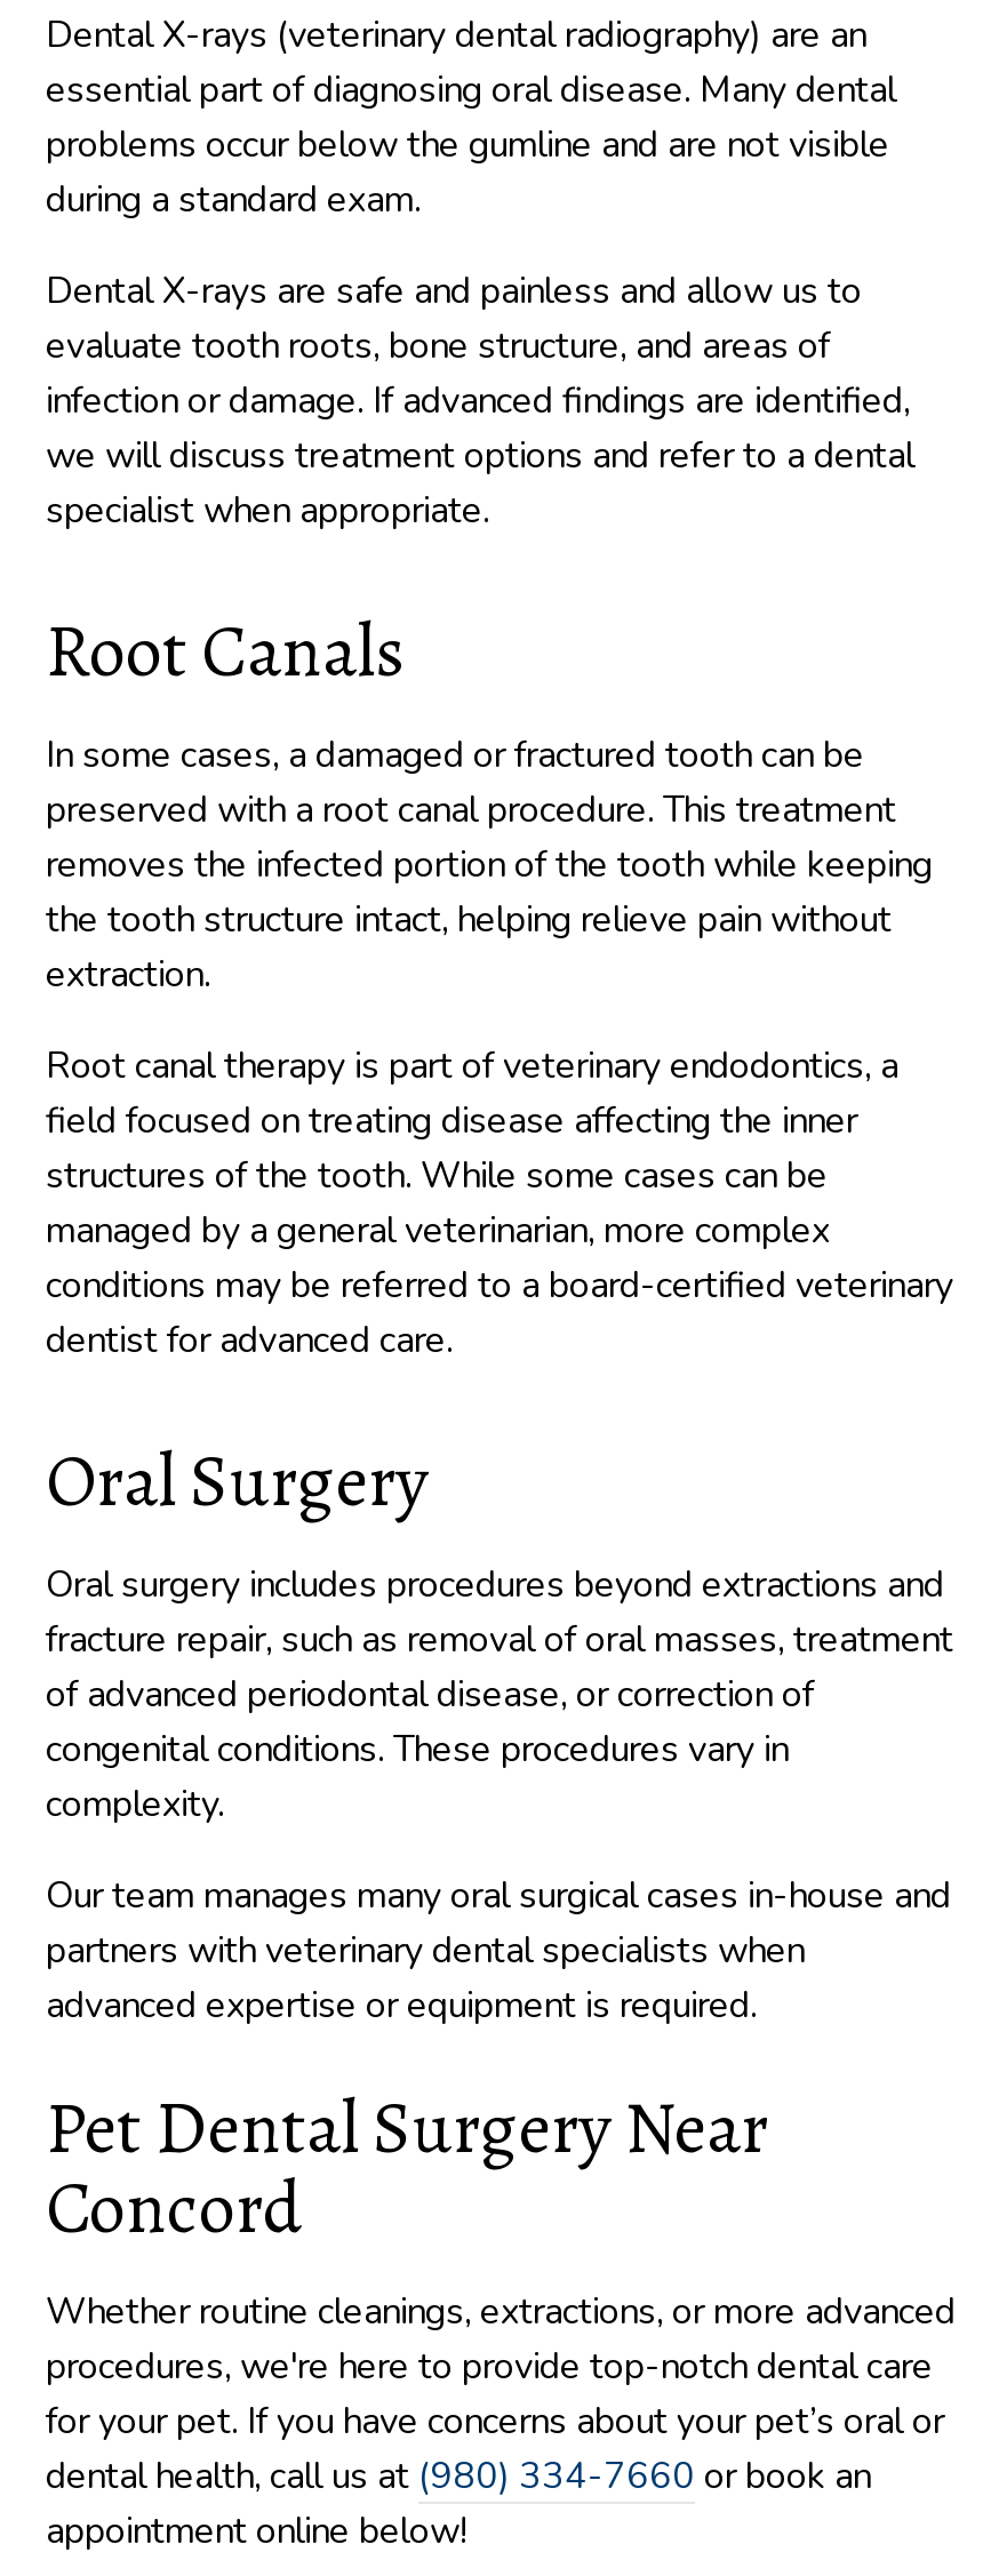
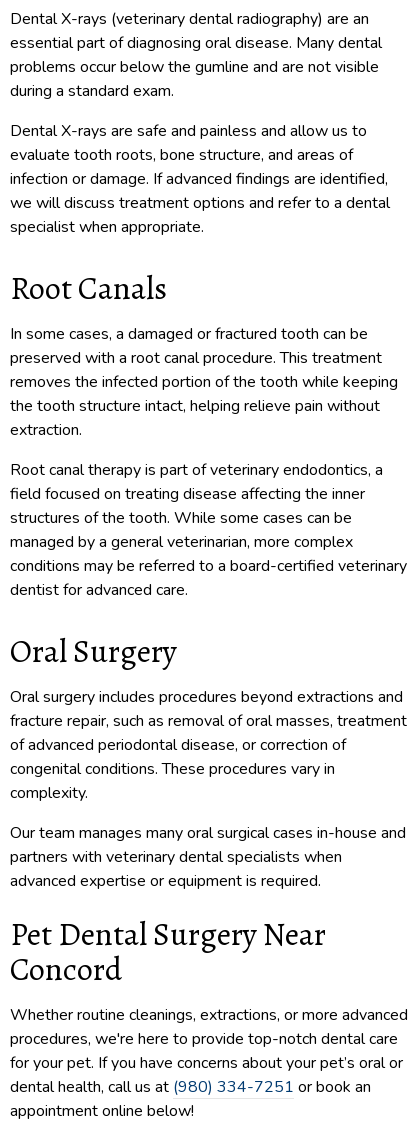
[46,2451,871,2502] dental health, call us at (980) 334-7660 or book an -> [10,1076,371,1098] dental health, call us at (980) 334-7251 or book an

